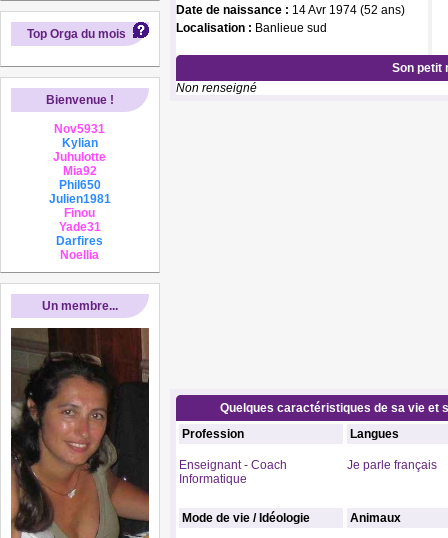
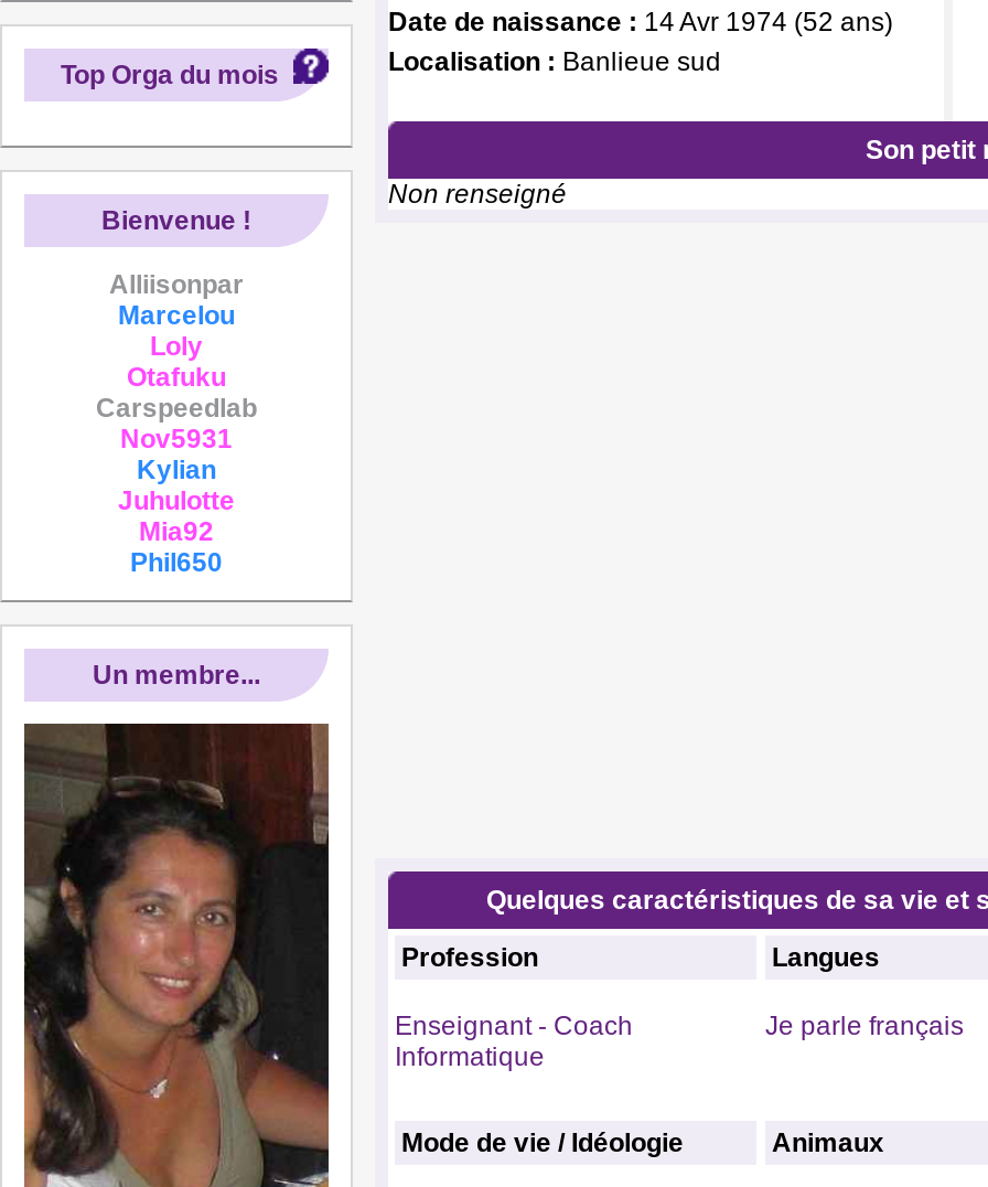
none -> [96,269,257,424] Alliisonpar | Marcelou | Loly | Otafuku | Carspeedlab
moved [53,122,106,192] -> [118,424,235,578]: Nov5931 | Kylian | Juhulotte | Mia92 | Phil650
[49,192,111,262] Julien1981 | Finou | Yade31 | Darfires | Noellia -> none

